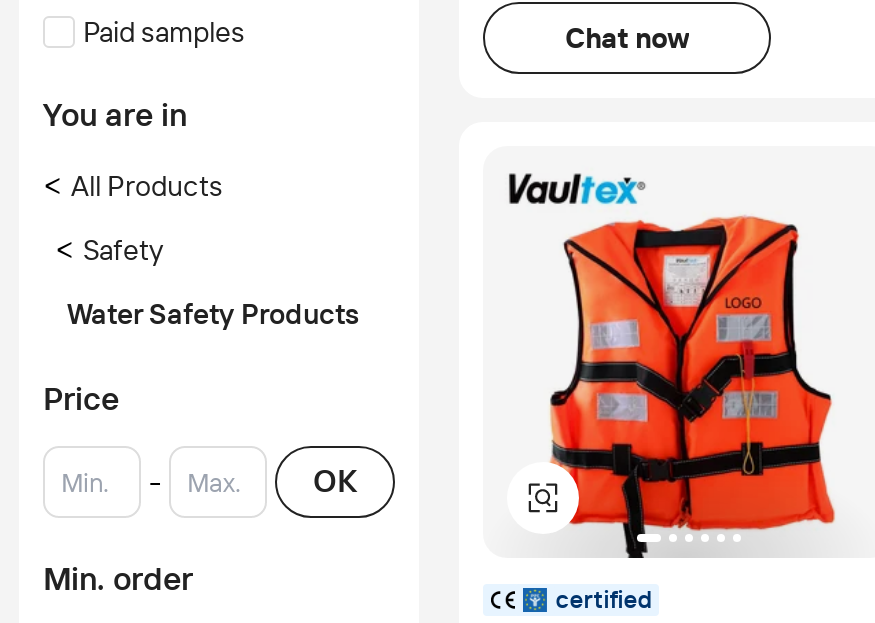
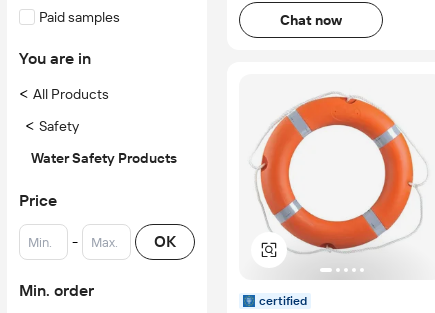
[507,172,839,560] [image] -> [252,88,422,280] [image]

